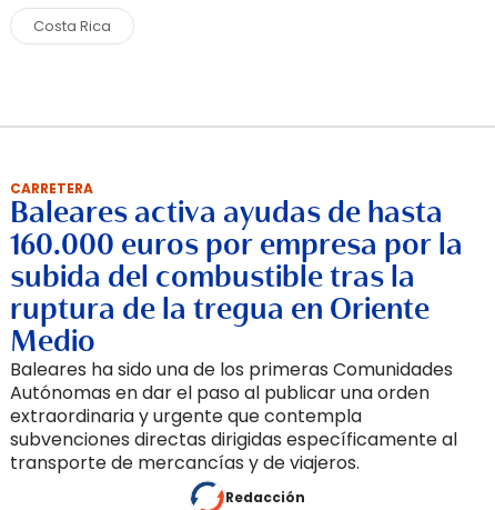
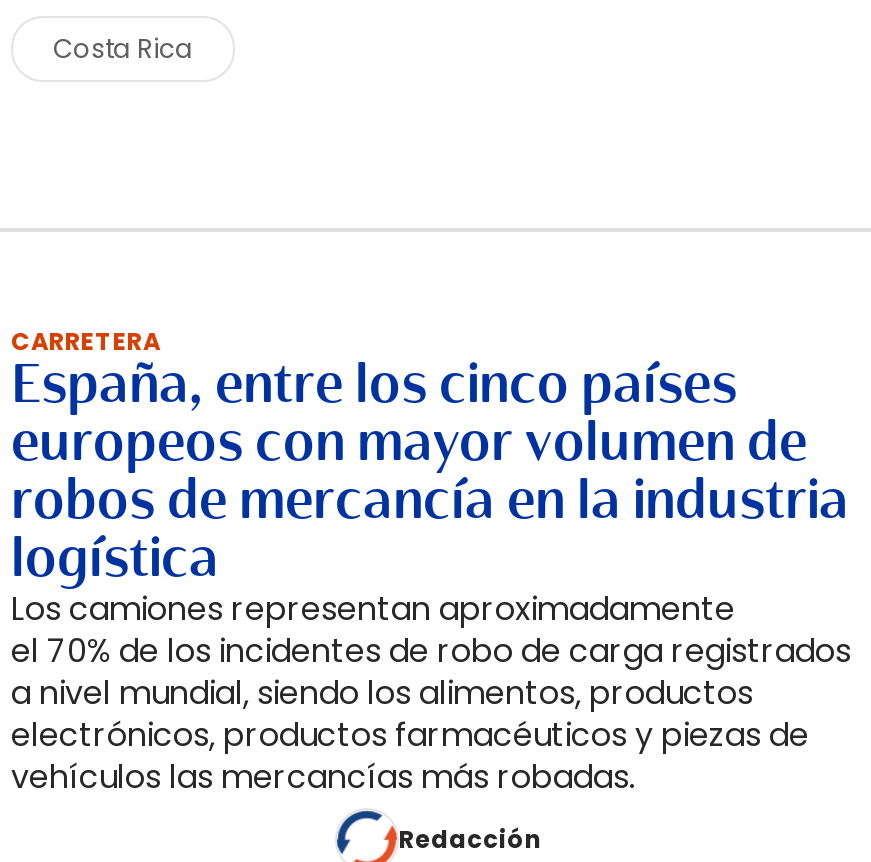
[10,193,463,475] Baleares activa ayudas de hasta | 160.000 euros por empresa por la | subida del combustible tras la | ruptura de la tregua en Oriente | Medio | Baleares ha sido una de los primeras Comunidades | Autónomas en dar el paso al publicar una orden | extraordinaria y urgente que contempla | subvenciones directas dirigidas específicamente al | transporte de mercancías y de viajeros. -> [11,350,851,800] España, entre los cinco países | europeos con mayor volumen de | robos de mercancía en la industria | logística | Los camiones representan aproximadamente | el 70% de los incidentes de robo de carga registrados | a nivel mundial, siendo los alimentos, productos | electrónicos, productos farmacéuticos y piezas de | vehículos las mercancías más robadas.

